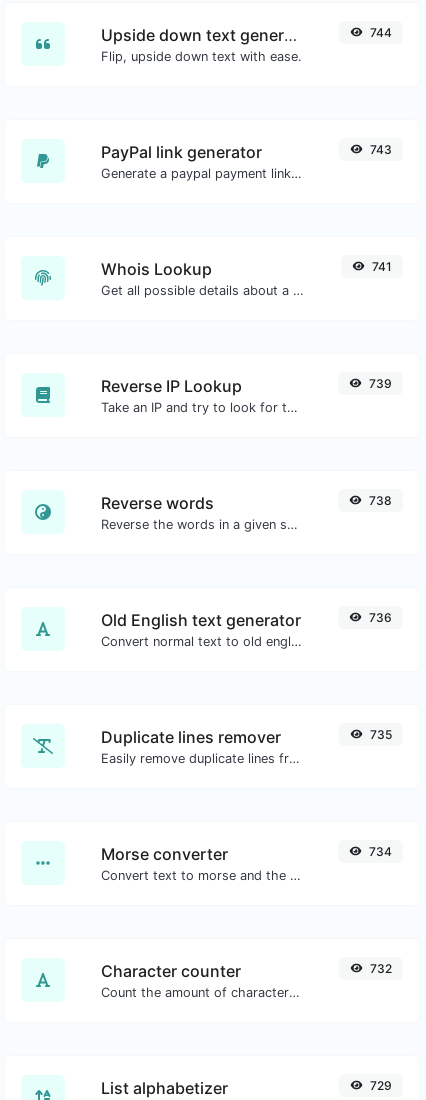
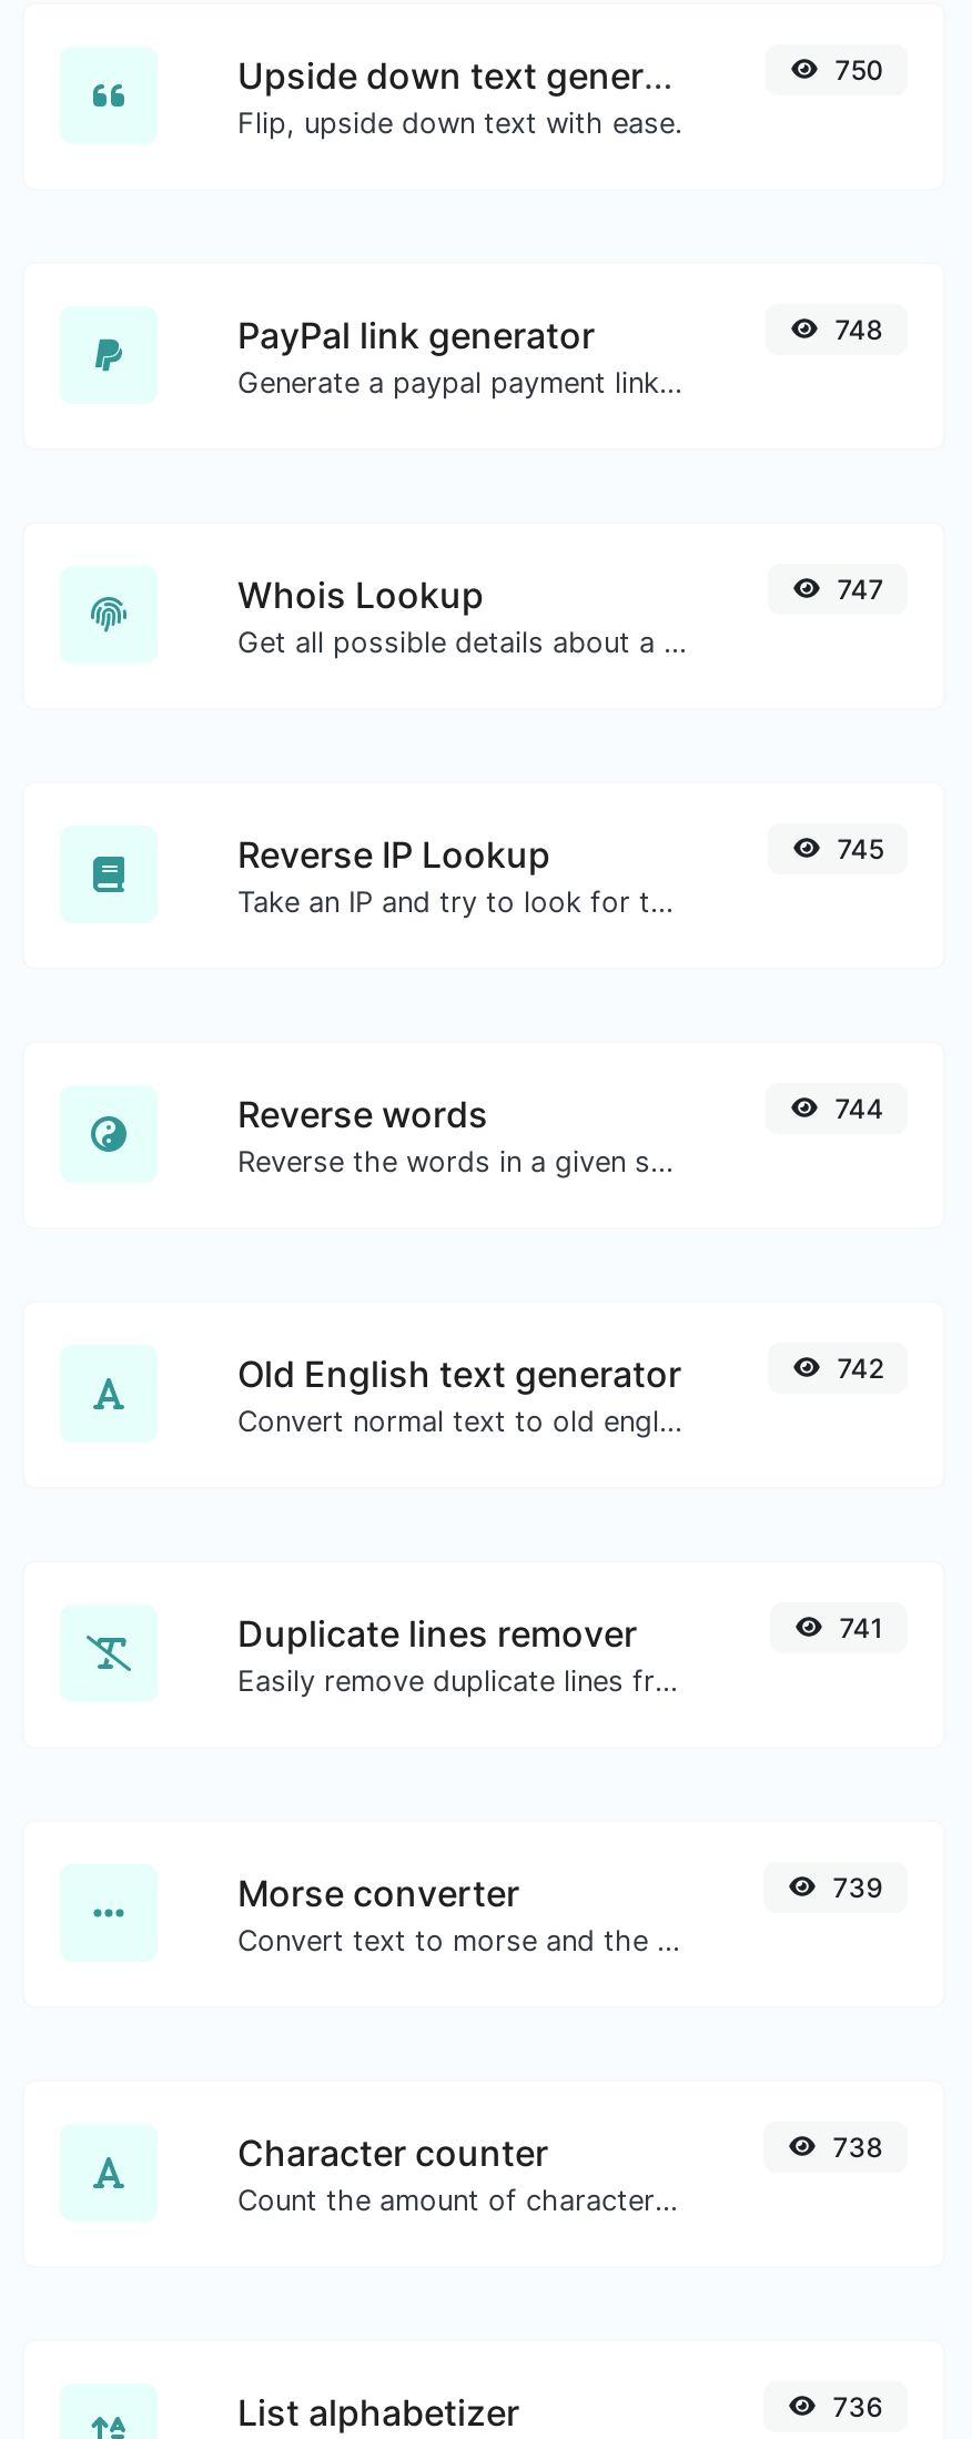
[367,25,392,40] 744 -> [828,52,884,86] 750
[367,142,392,157] 743 -> [828,312,884,345] 748
[369,259,392,274] 741 -> [830,572,884,605] 747
[366,376,392,391] 739 -> [830,831,884,865] 745
[366,493,392,508] 738 -> [828,1091,884,1124] 744
[366,610,392,625] 736 -> [830,1351,884,1384] 742
[367,727,392,742] 735 -> [833,1610,884,1644] 741
[366,844,392,859] 734 -> [826,1870,884,1903] 739
[367,961,392,976] 732 -> [826,2130,884,2163] 738
[367,1078,392,1093] 729 -> [826,2389,884,2423] 736

